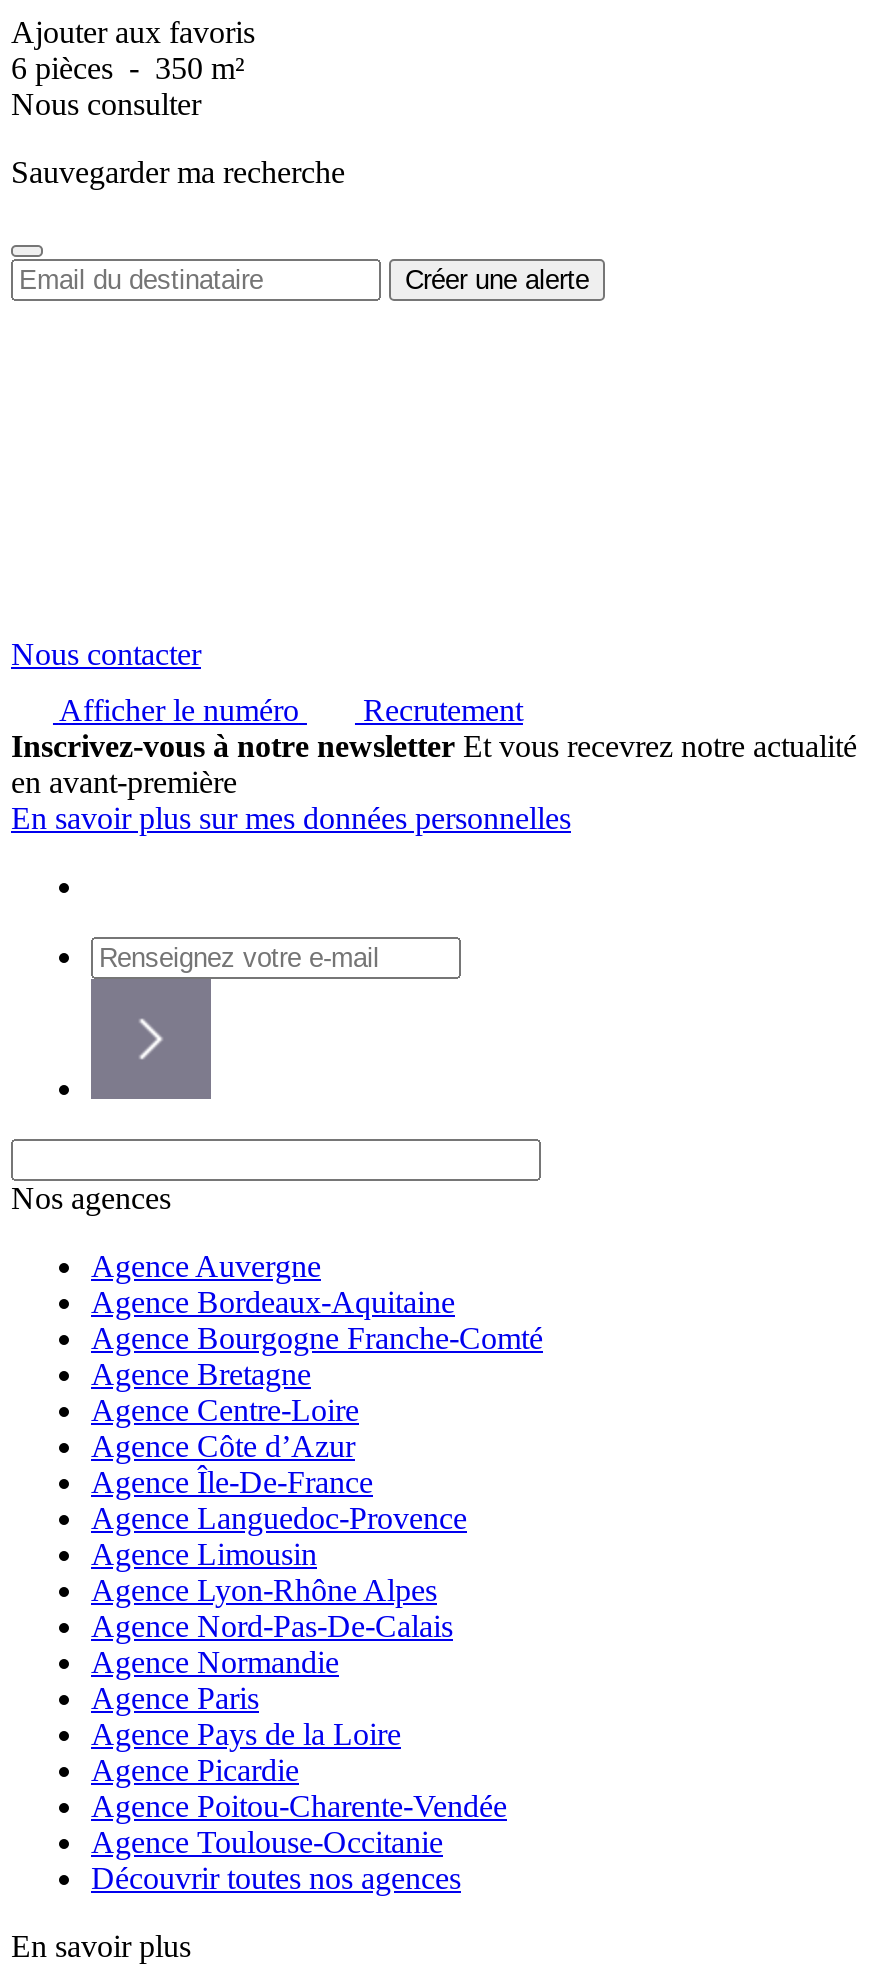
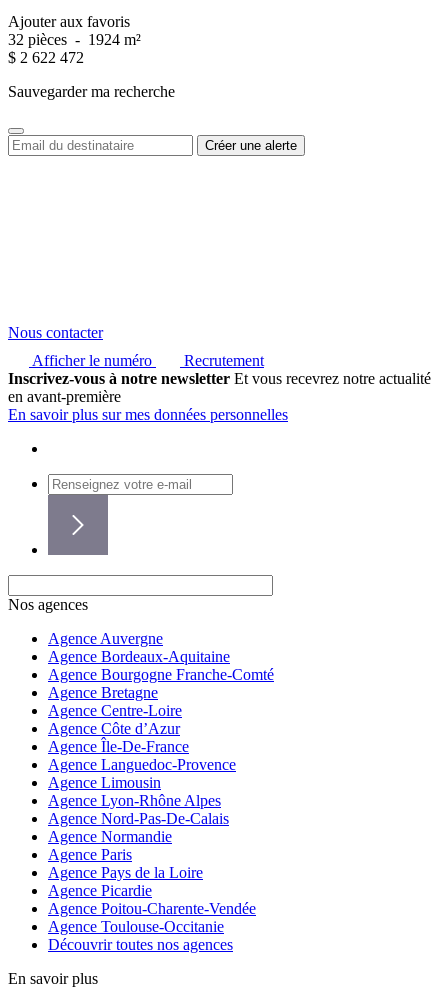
[11,50,245,120] 6 pièces - 350 m² | Nous consulter -> [8,31,141,66] 32 pièces - 1924 m² | $2 622 472

